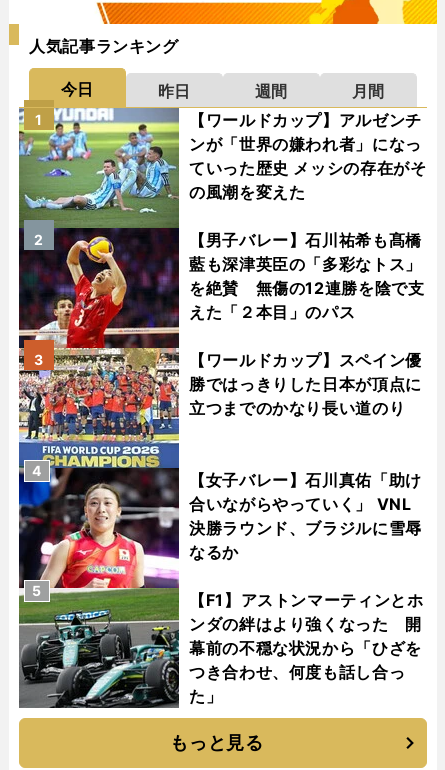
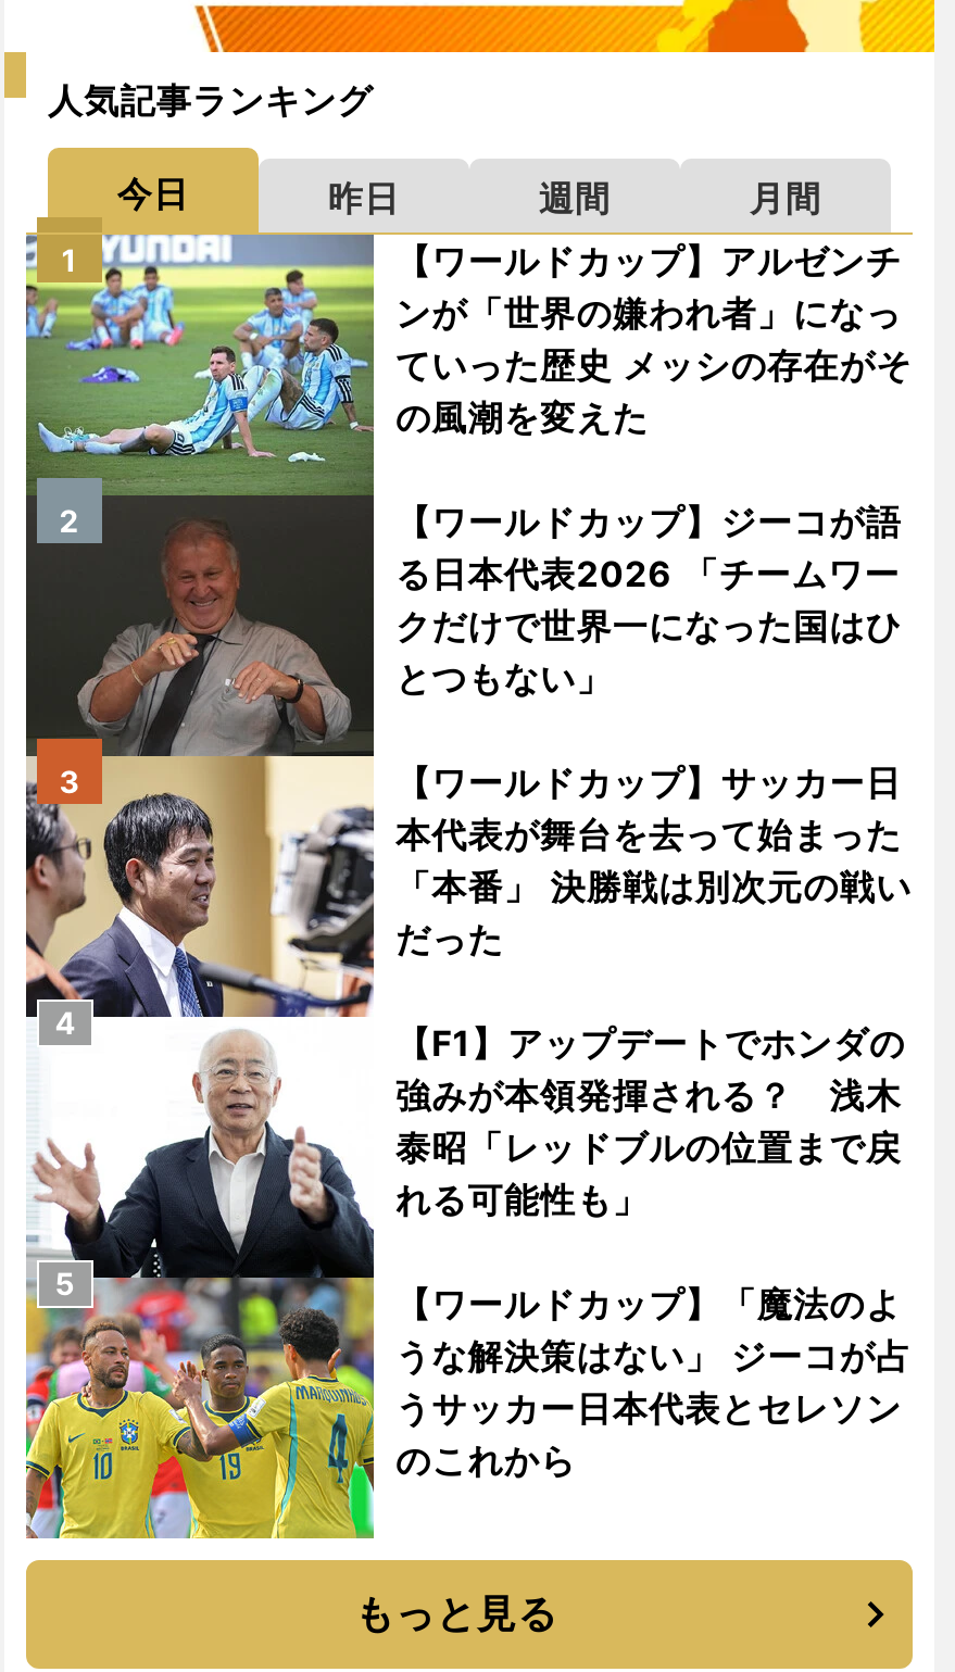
[18,229,425,709] [image] | 【男子バレー】石川祐希も髙橋 | 藍も深津英臣の「多彩なトス」 | を絶賛 無傷の12連勝を陰で支 | えた「２本目」のパス -> [24,500,902,1541] [image] | 【ワールドカップ】ジーコが語 | る日本代表2026 「チームワー | クだけで世界一になった国はひ | とつもない」
[189,350,422,418] 【ワールドカップ】スペイン優 | 勝ではっきりした日本が頂点に | 立つまでのかなり長い道のり -> [395,760,912,960] 【ワールドカップ】サッカー日 | 本代表が舞台を去って始まった | 「本番」 決勝戦は別次元の戦い | だった
[189,470,422,562] 【女子バレー】石川真佑「助け | 合いながらやっていく」 VNL | 決勝ラウンド、ブラジルに雪辱 | なるか -> [395,1021,905,1221] 【F1】アップデートでホンダの | 強みが本領発揮される？ 浅木 | 泰昭「レッドブルの位置まで戻 | れる可能性も」
[189,590,424,706] 【F1】アストンマーティンとホ | ンダの絆はより強くなった 開 | 幕前の不穏な状況から「ひざを | つき合わせ、何度も話し合っ | た」 -> [395,1282,912,1482] 【ワールドカップ】「魔法のよ | うな解決策はない」 ジーコが占 | うサッカー日本代表とセレソン | のこれから

